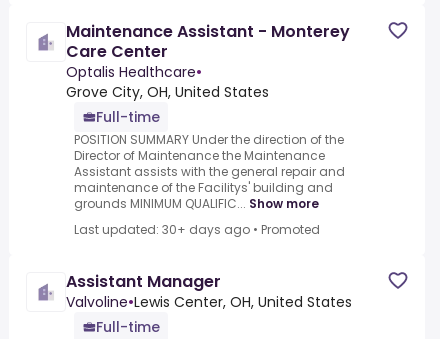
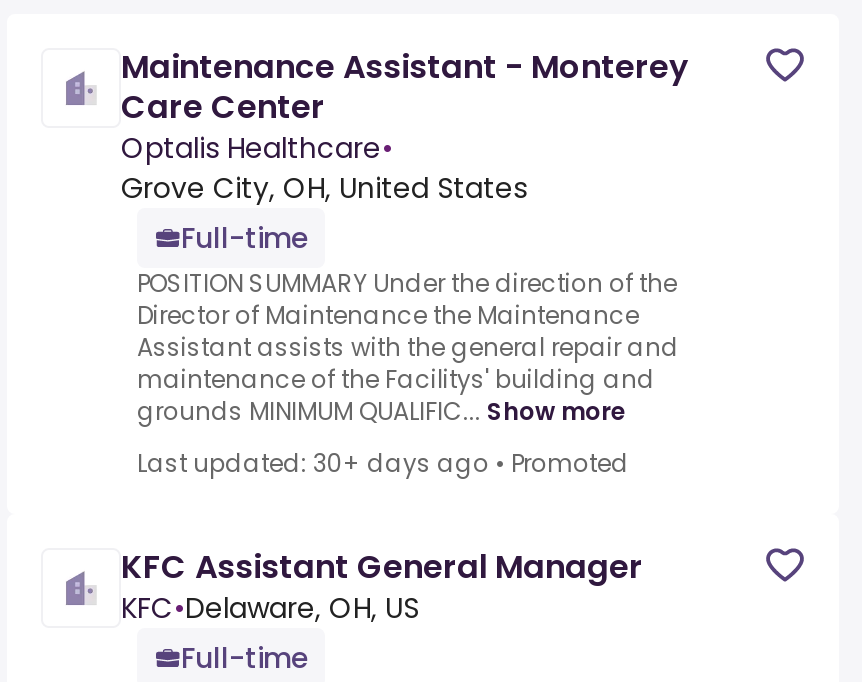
[66,270,352,312] Assistant Manager | Valvoline•Lewis Center, OH, United States -> [121,544,643,628] KFC Assistant General Manager | KFC•Delaware, OH, US

